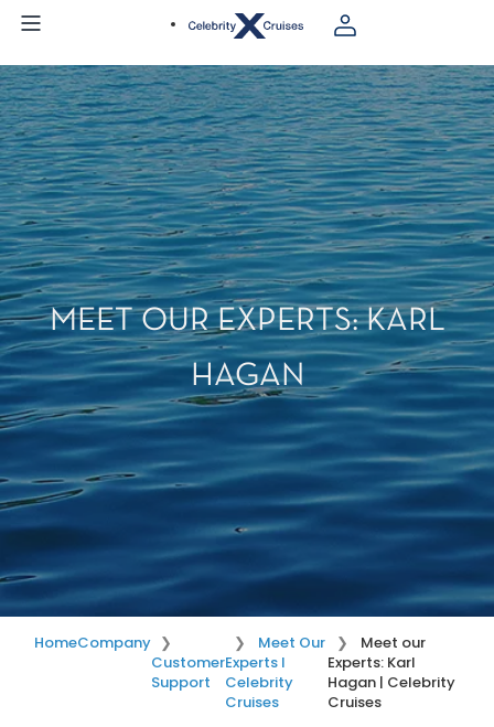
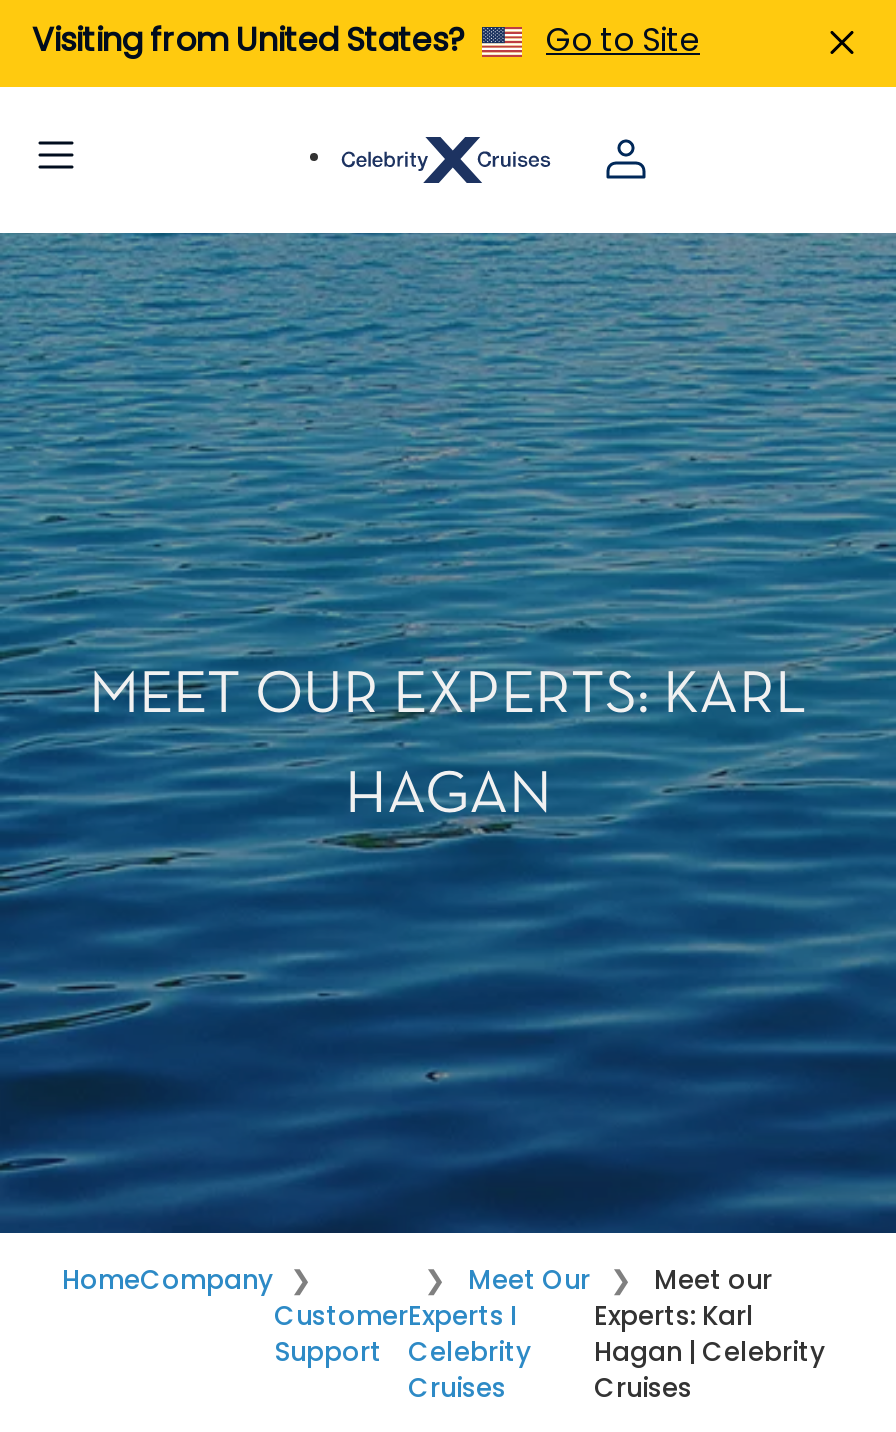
none -> [32,17,700,63] Visiting from United States? | Go to Site

